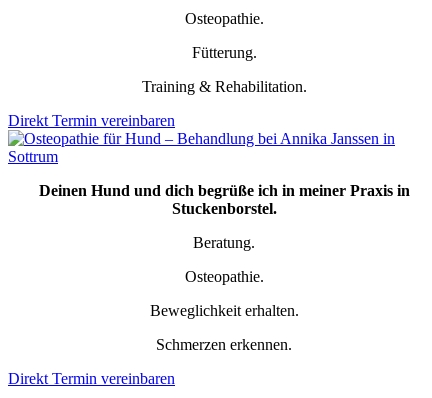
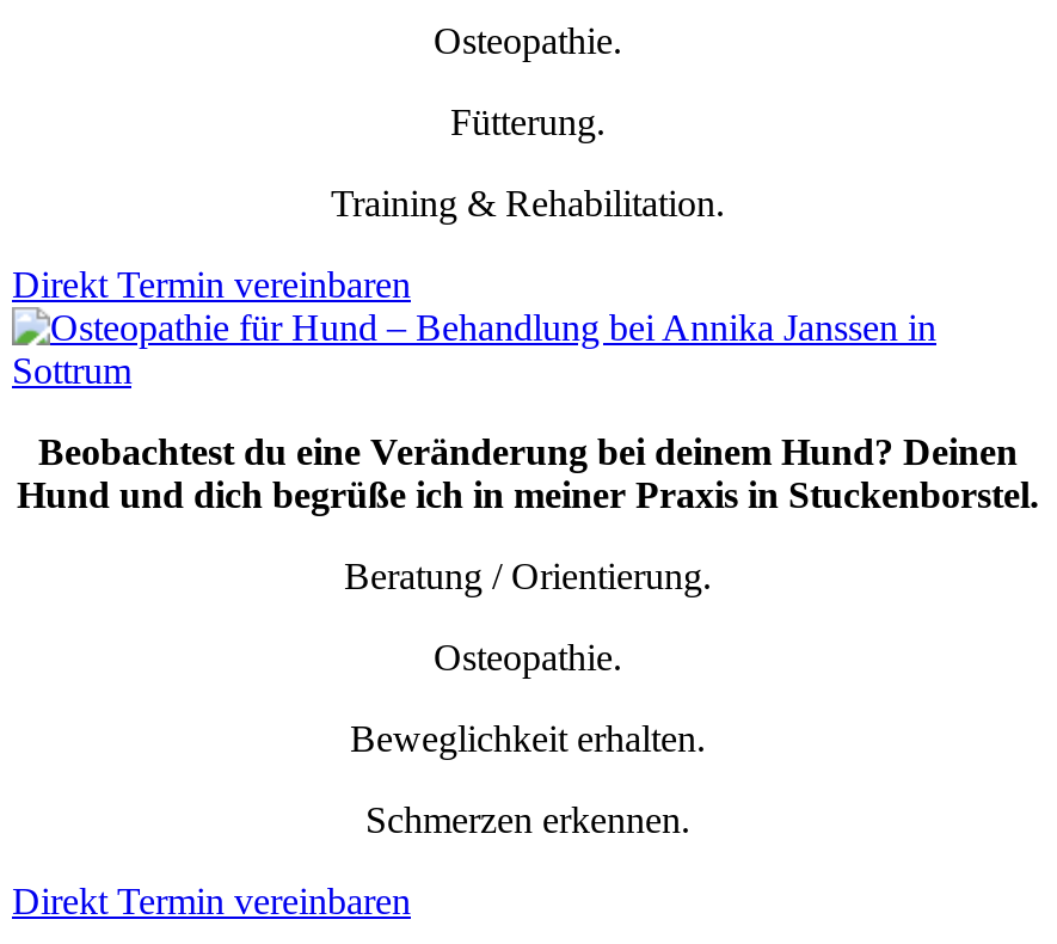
[38,182,409,217] Deinen Hund und dich begrüße ich in meiner Praxis in | Stuckenborstel. -> [17,431,1039,515] Beobachtest du eine Veränderung bei deinem Hund? Deinen | Hund und dich begrüße ich in meiner Praxis in Stuckenborstel.
[193,234,255,251] Beratung. -> [344,555,712,596] Beratung / Orientierung.

